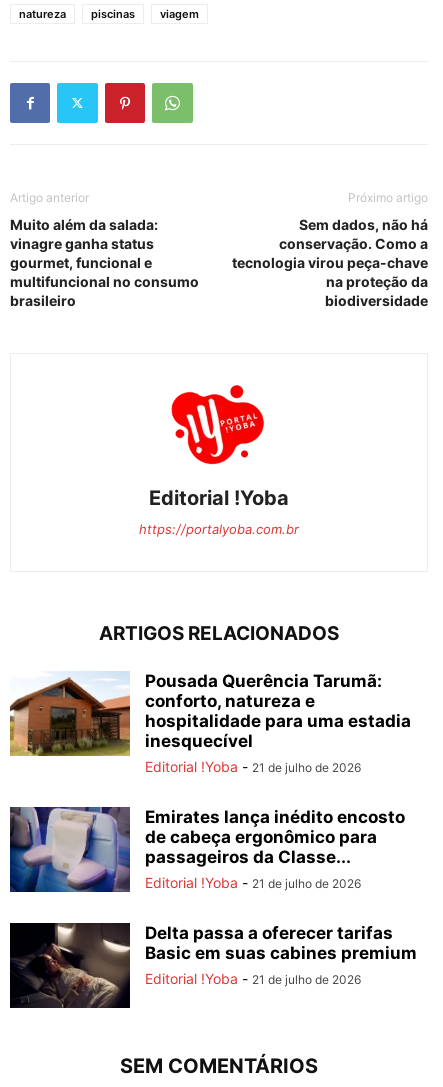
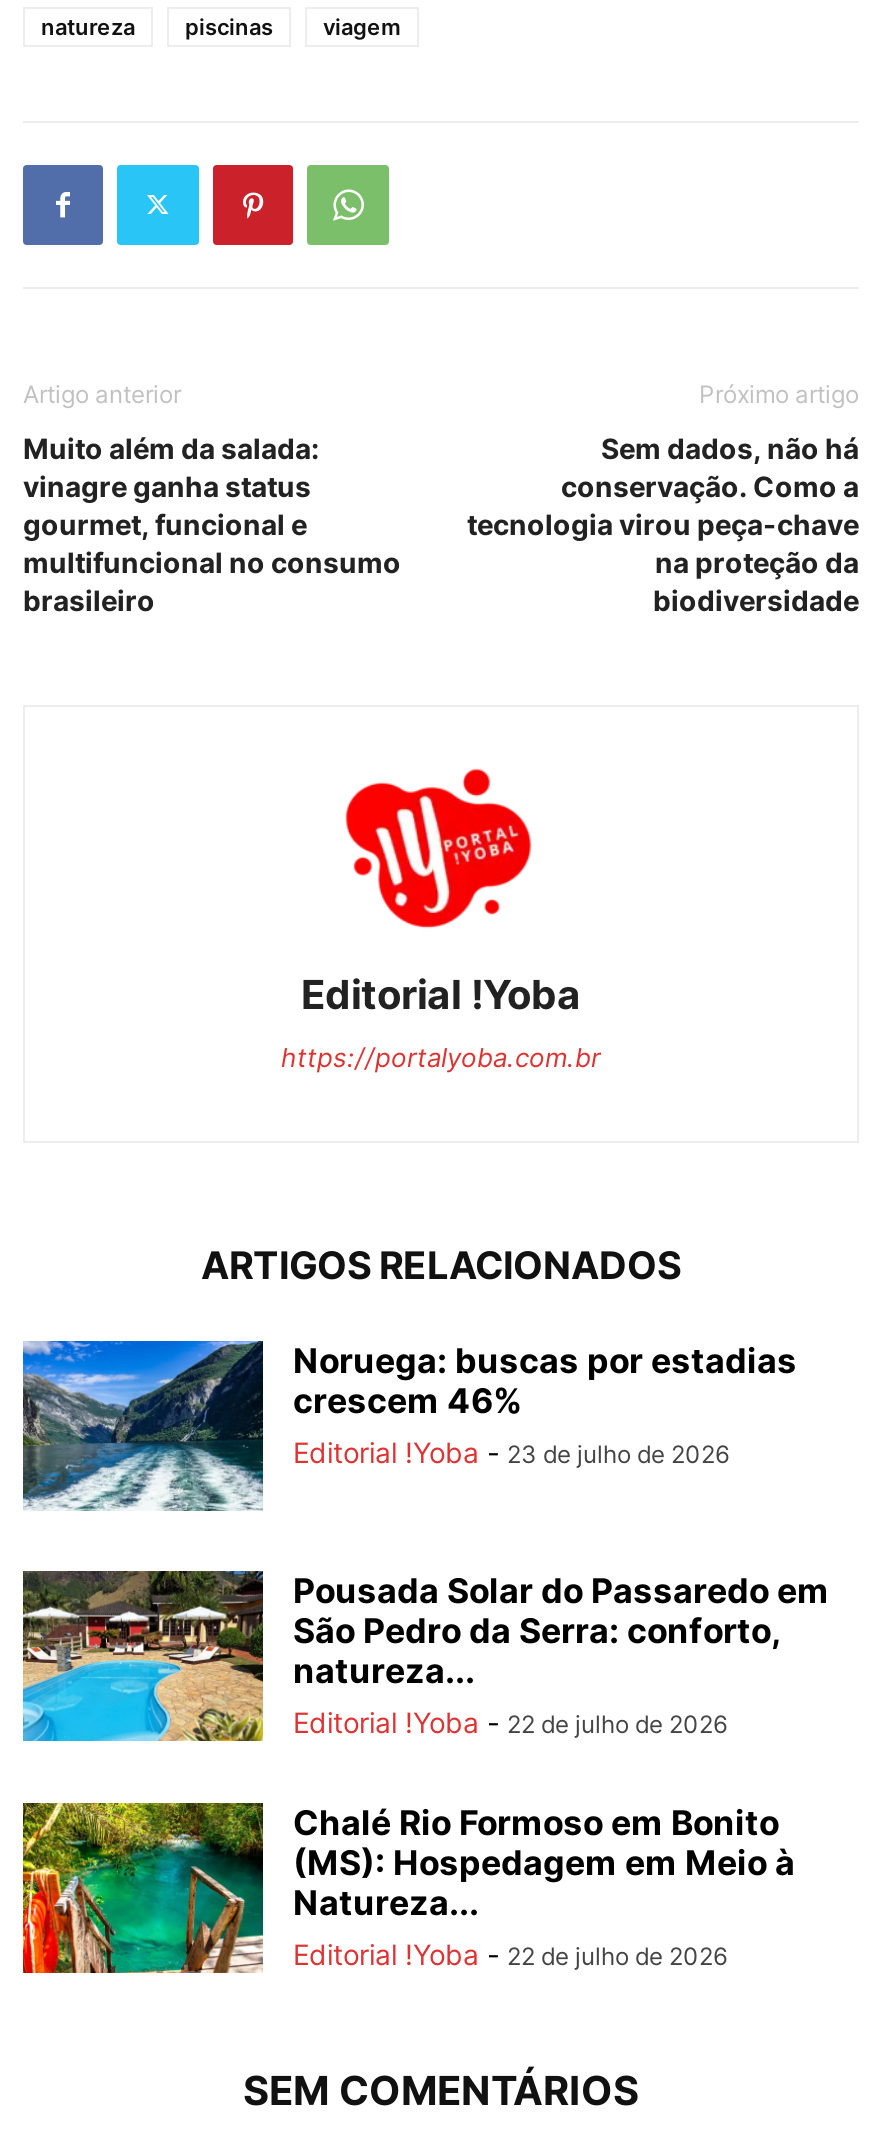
[9,671,411,775] [image] | Pousada Querência Tarumã: | conforto, natureza e | hospitalidade para uma estadia | inesquecível | Editorial !Yoba - 21 de julho de 2026 -> [21,1339,797,1513] [image] | Noruega: buscas por estadias | crescem 46% | Editorial !Yoba - 23 de julho de 2026
[9,806,405,893] [image] | Emirates lança inédito encosto | de cabeça ergonômico para | passageiros da Classe... | Editorial !Yoba - 21 de julho de 2026 -> [21,1569,829,1743] [image] | Pousada Solar do Passaredo em | São Pedro da Serra: conforto, | natureza... | Editorial !Yoba - 22 de julho de 2026
[9,922,417,1009] [image] | Delta passa a oferecer tarifas | Basic em suas cabines premium | Editorial !Yoba - 21 de julho de 2026 -> [21,1801,795,1975] [image] | Chalé Rio Formoso em Bonito | (MS): Hospedagem em Meio à | Natureza... | Editorial !Yoba - 22 de julho de 2026

